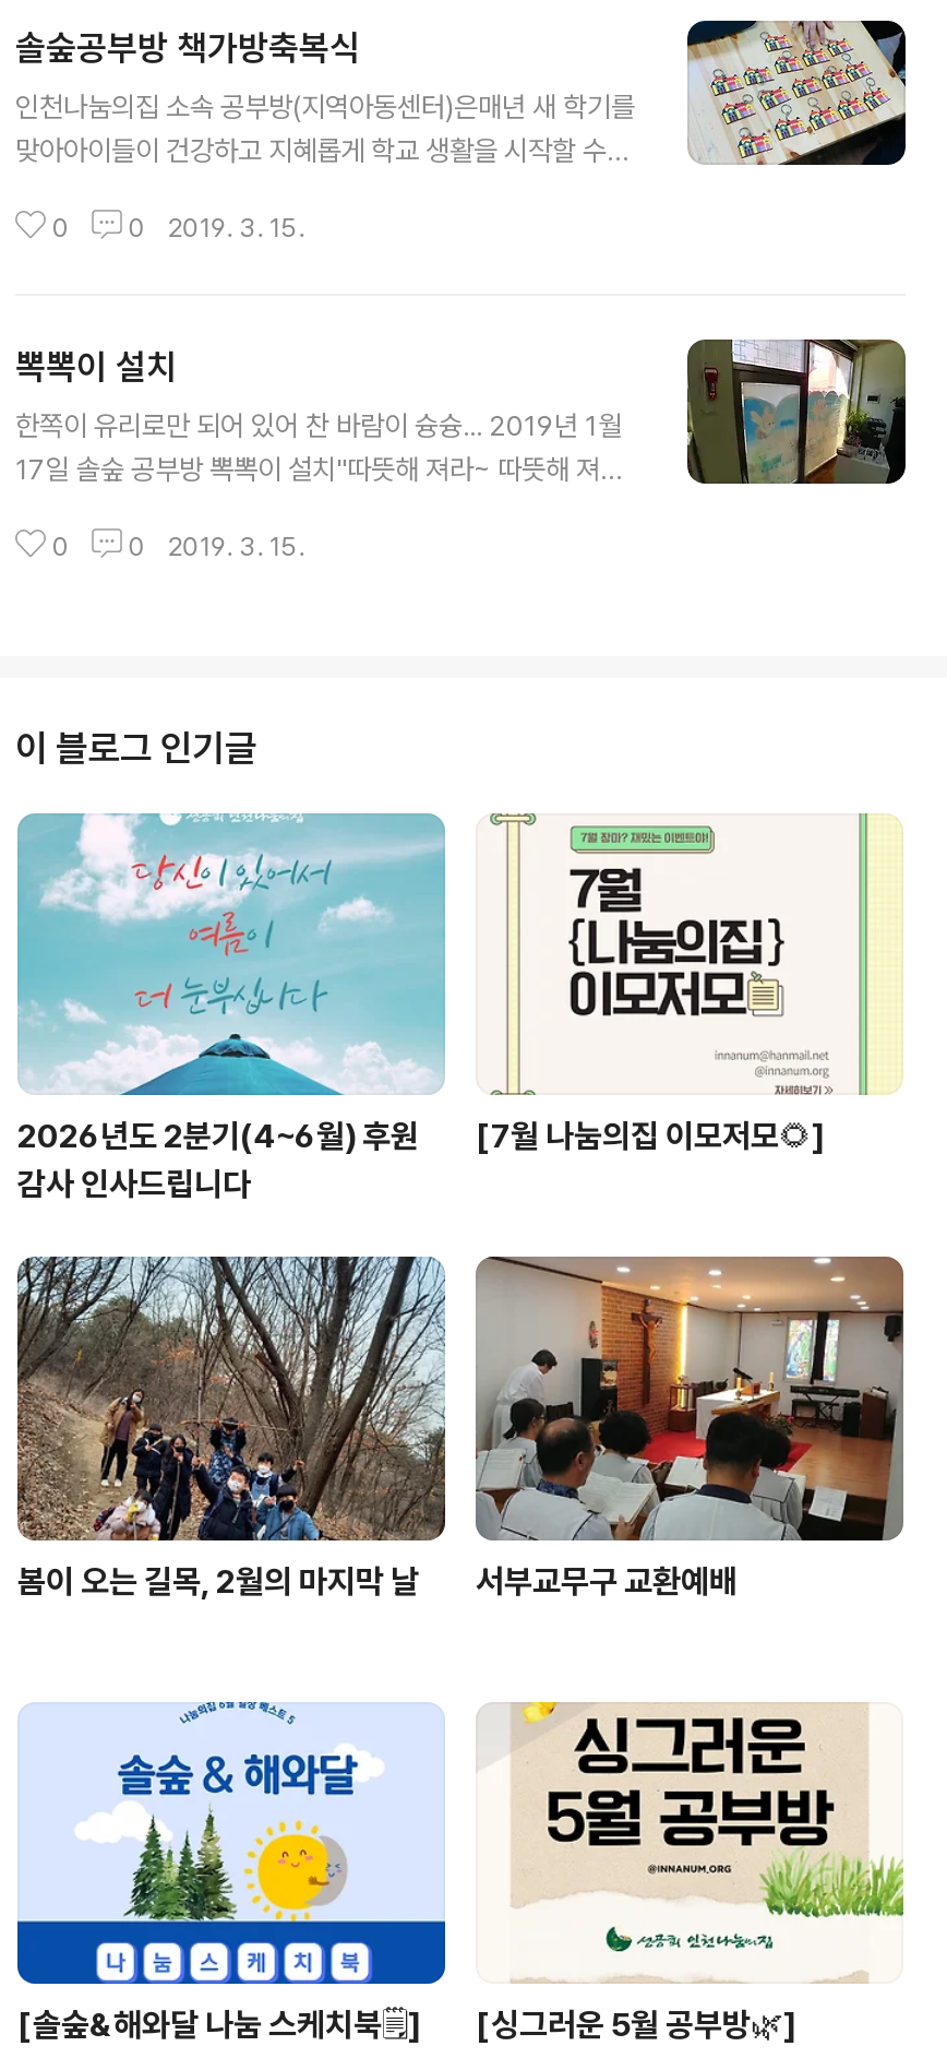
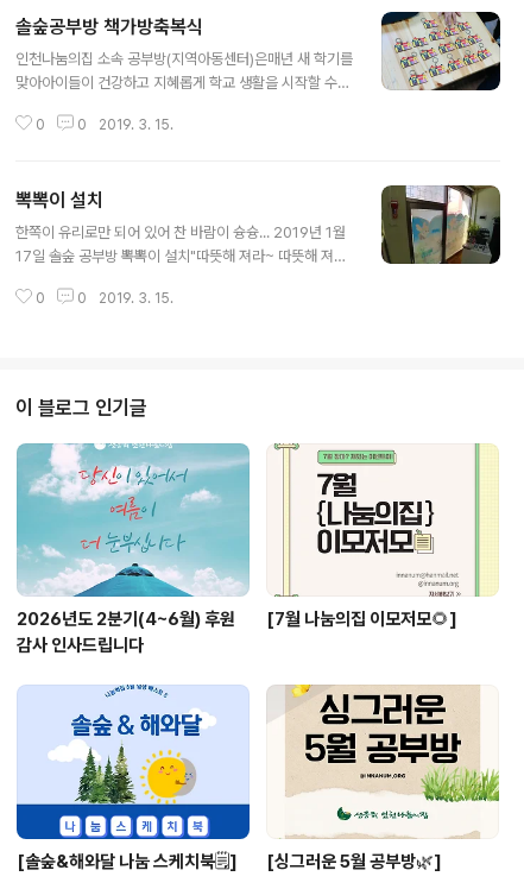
[15,1254,738,1601] [image] | 봄이 오는 길목, 2월의 마지막 날 | 서부교무구 교환예배 -> none
[474,1257,906,1545] [image] -> none

